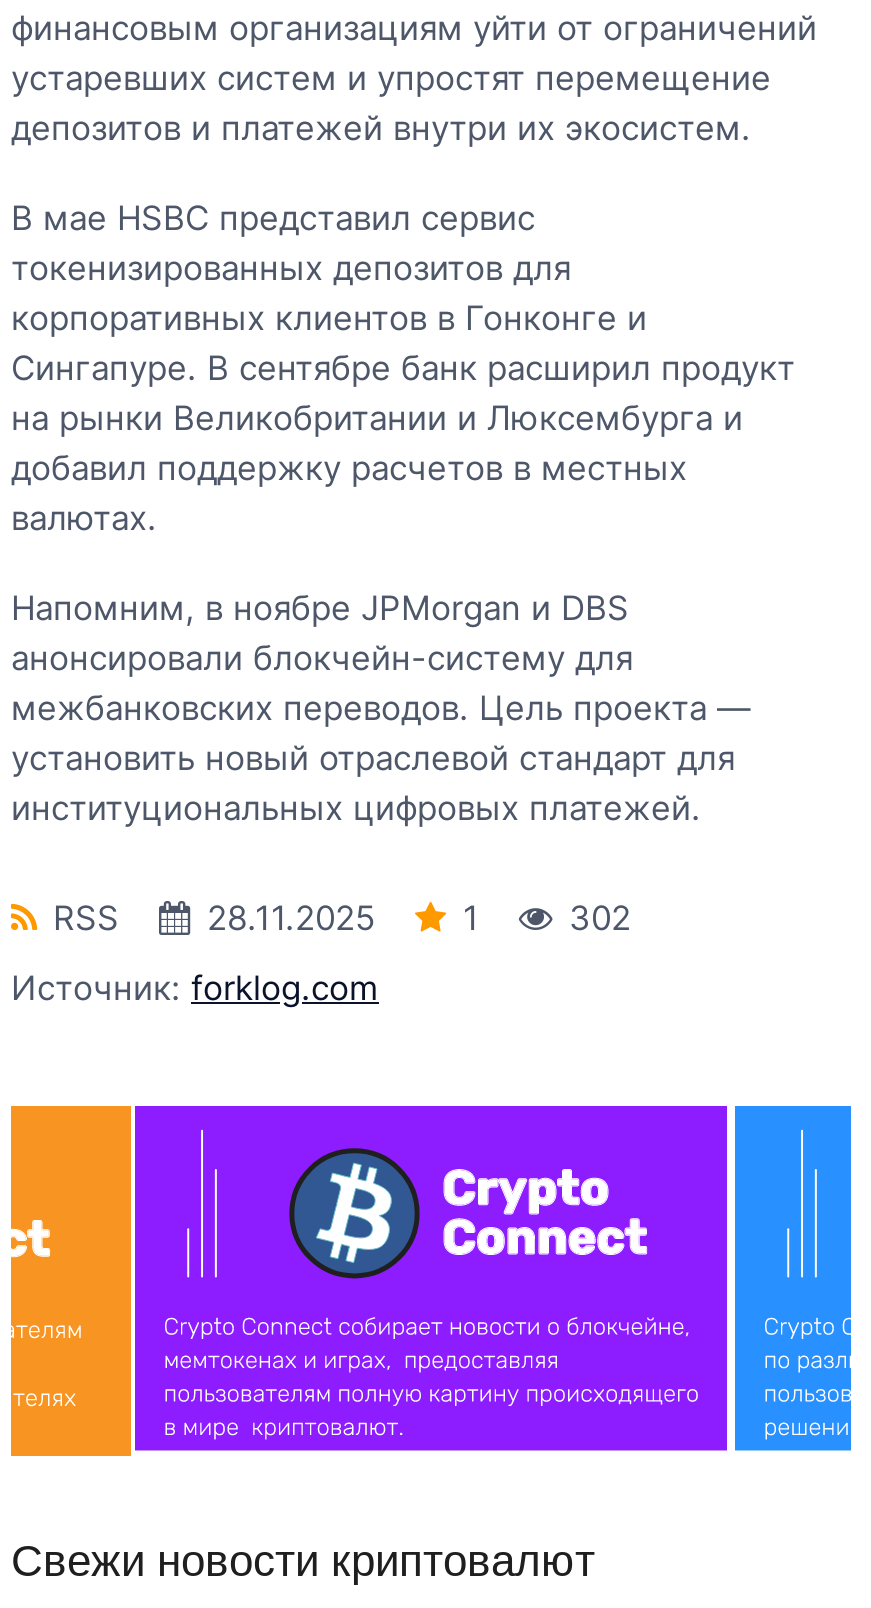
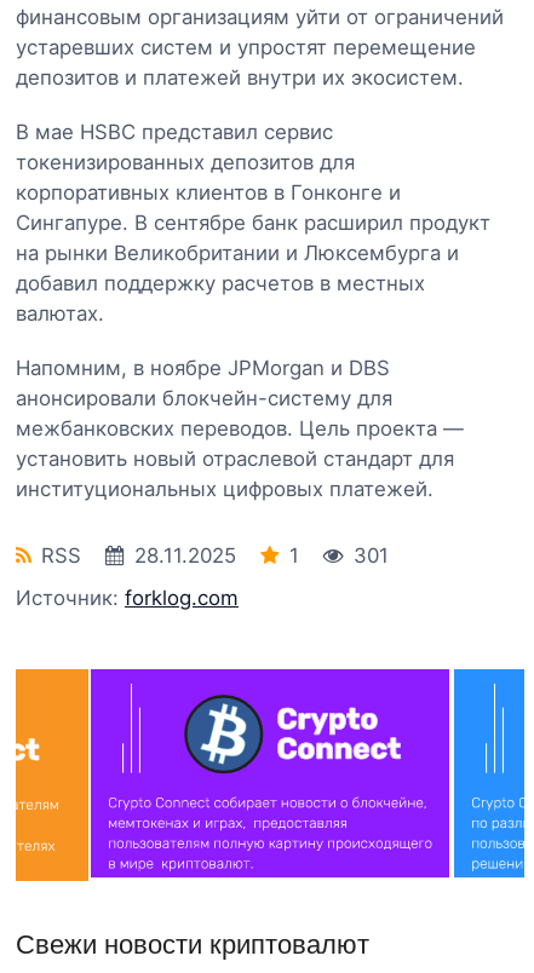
[43,898,631,938] RSS 28.11.2025 1 302 -> [35,543,389,567] RSS 28.11.2025 1 301

